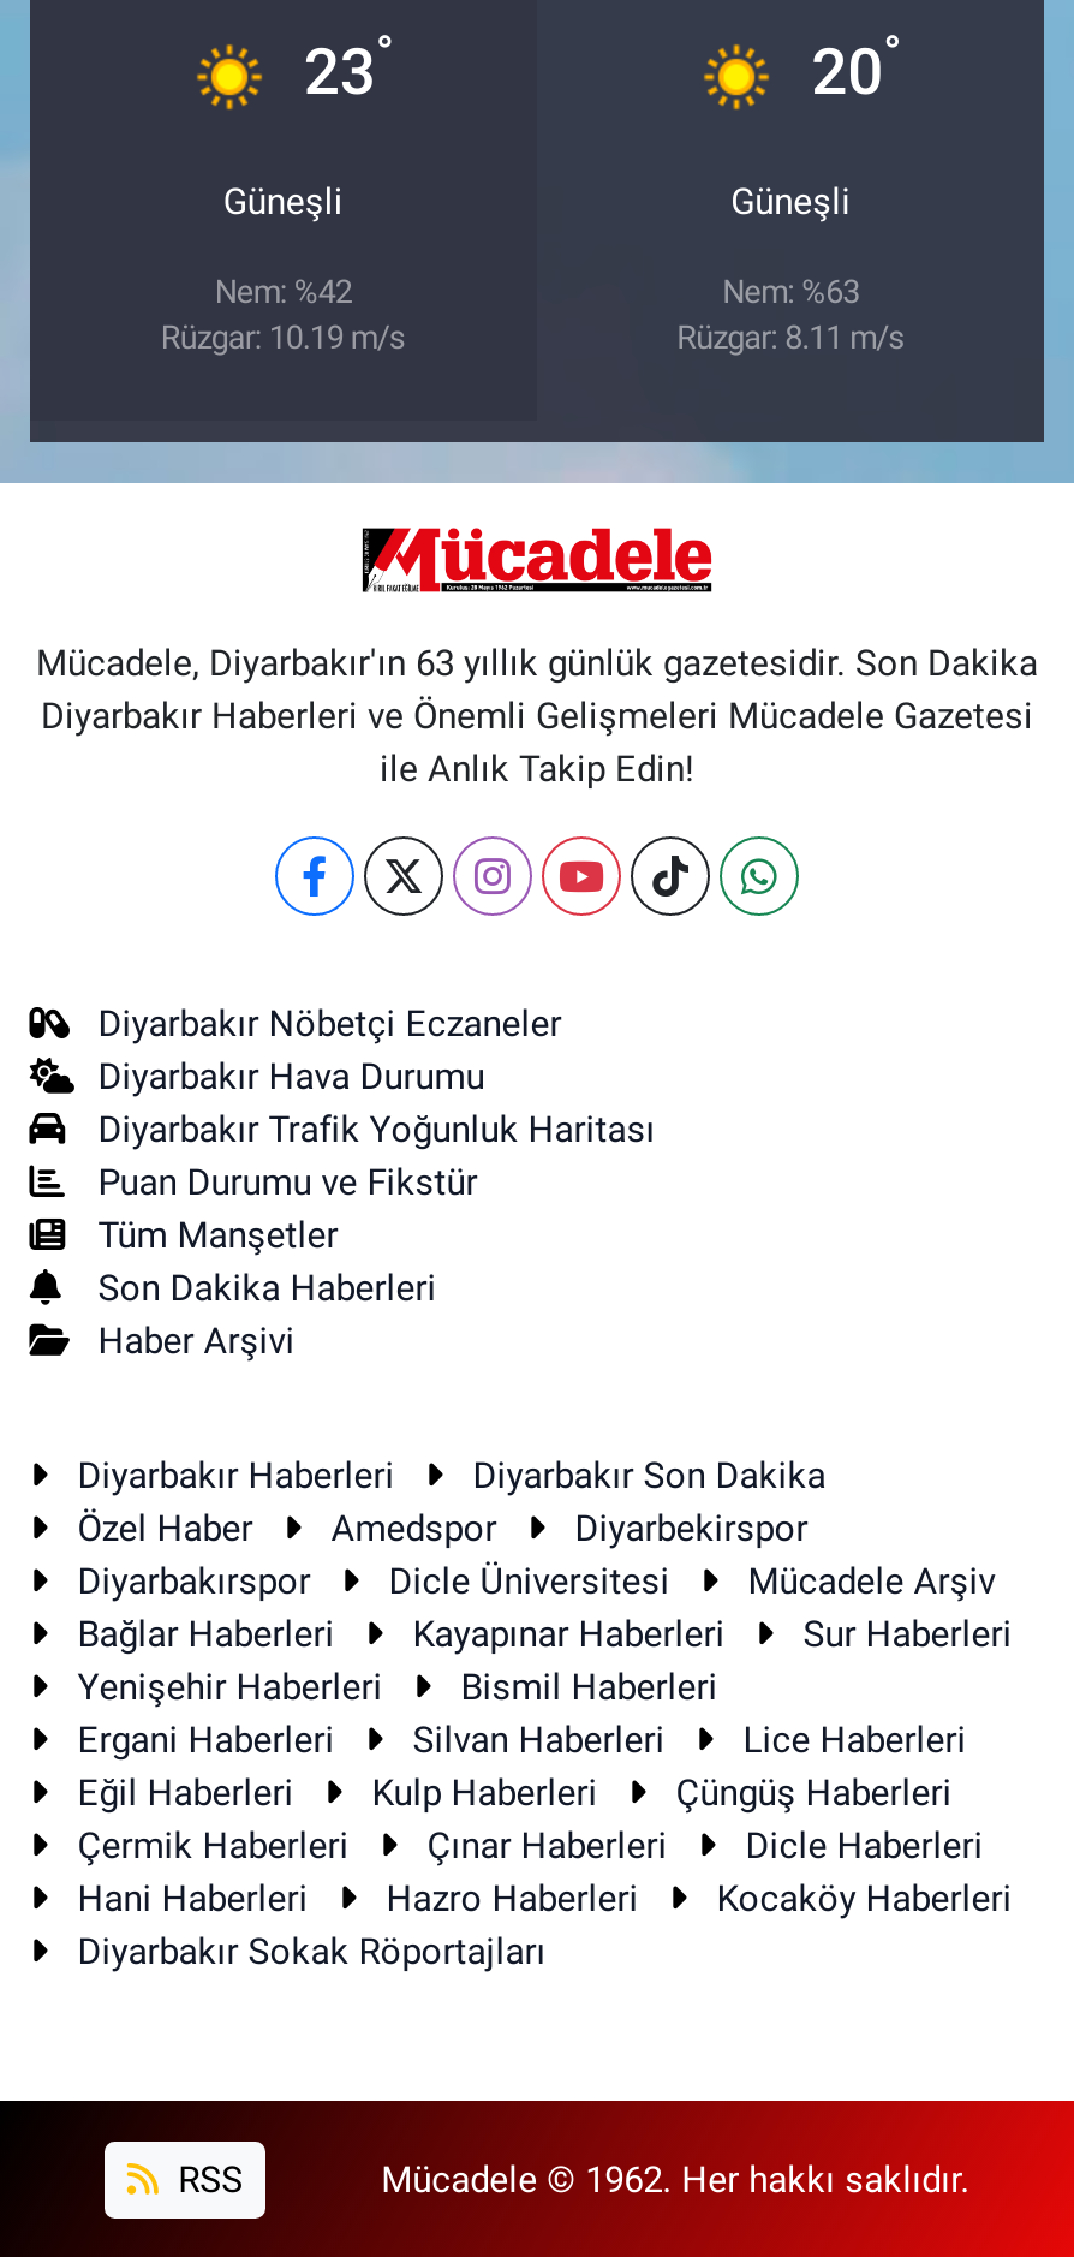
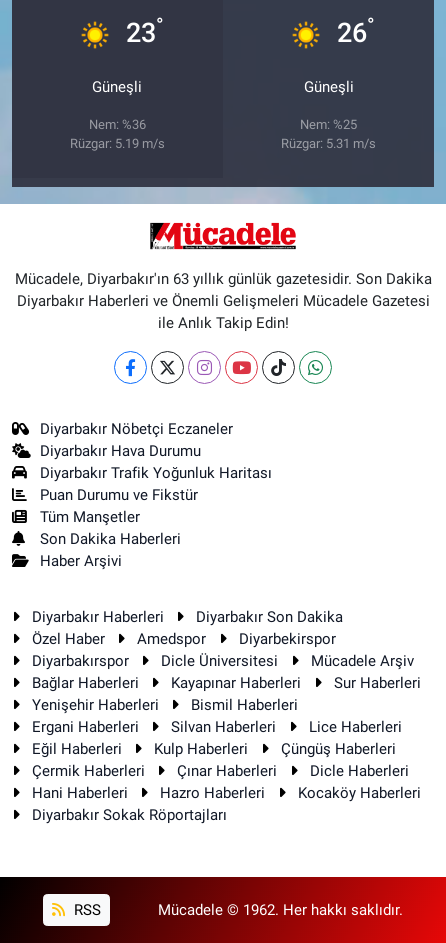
[794,25,902,107] 20° -> [330,14,375,47] 26°
[161,273,406,355] Nem: %42 | Rüzgar: 10.19 m/s -> [70,116,165,150] Nem: %36 | Rüzgar: 5.19 m/s
[722,273,859,309] Nem: %63 -> [300,116,357,131] Nem: %25
[677,318,905,355] Rüzgar: 8.11 m/s -> [281,135,376,150] Rüzgar: 5.31 m/s

